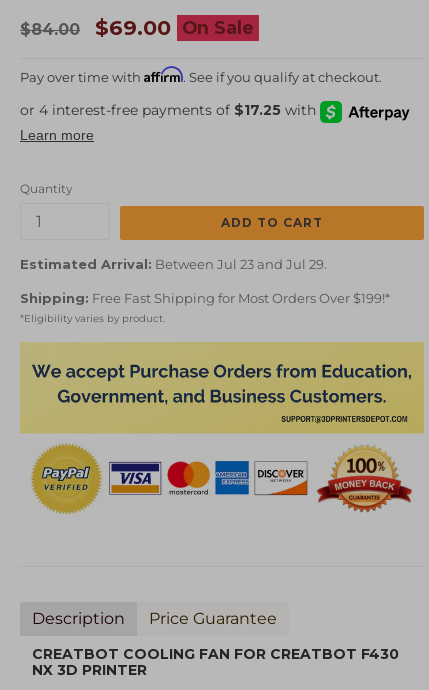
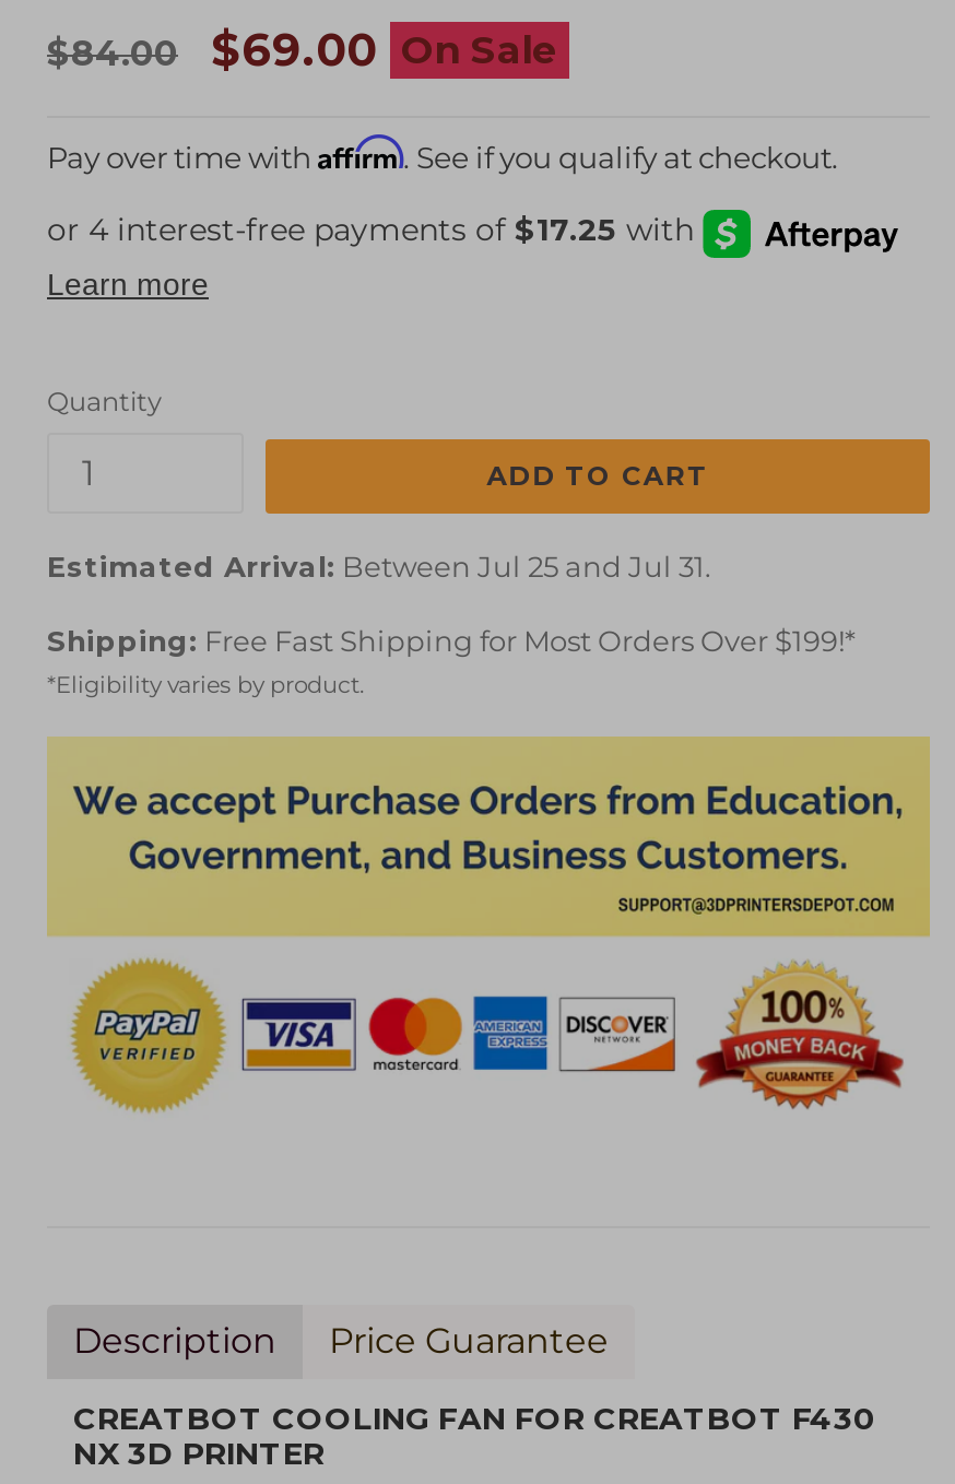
[20,256,327,272] Estimated Arrival: Between Jul 23 and Jul 29. -> [47,549,711,584] Estimated Arrival: Between Jul 25 and Jul 31.

